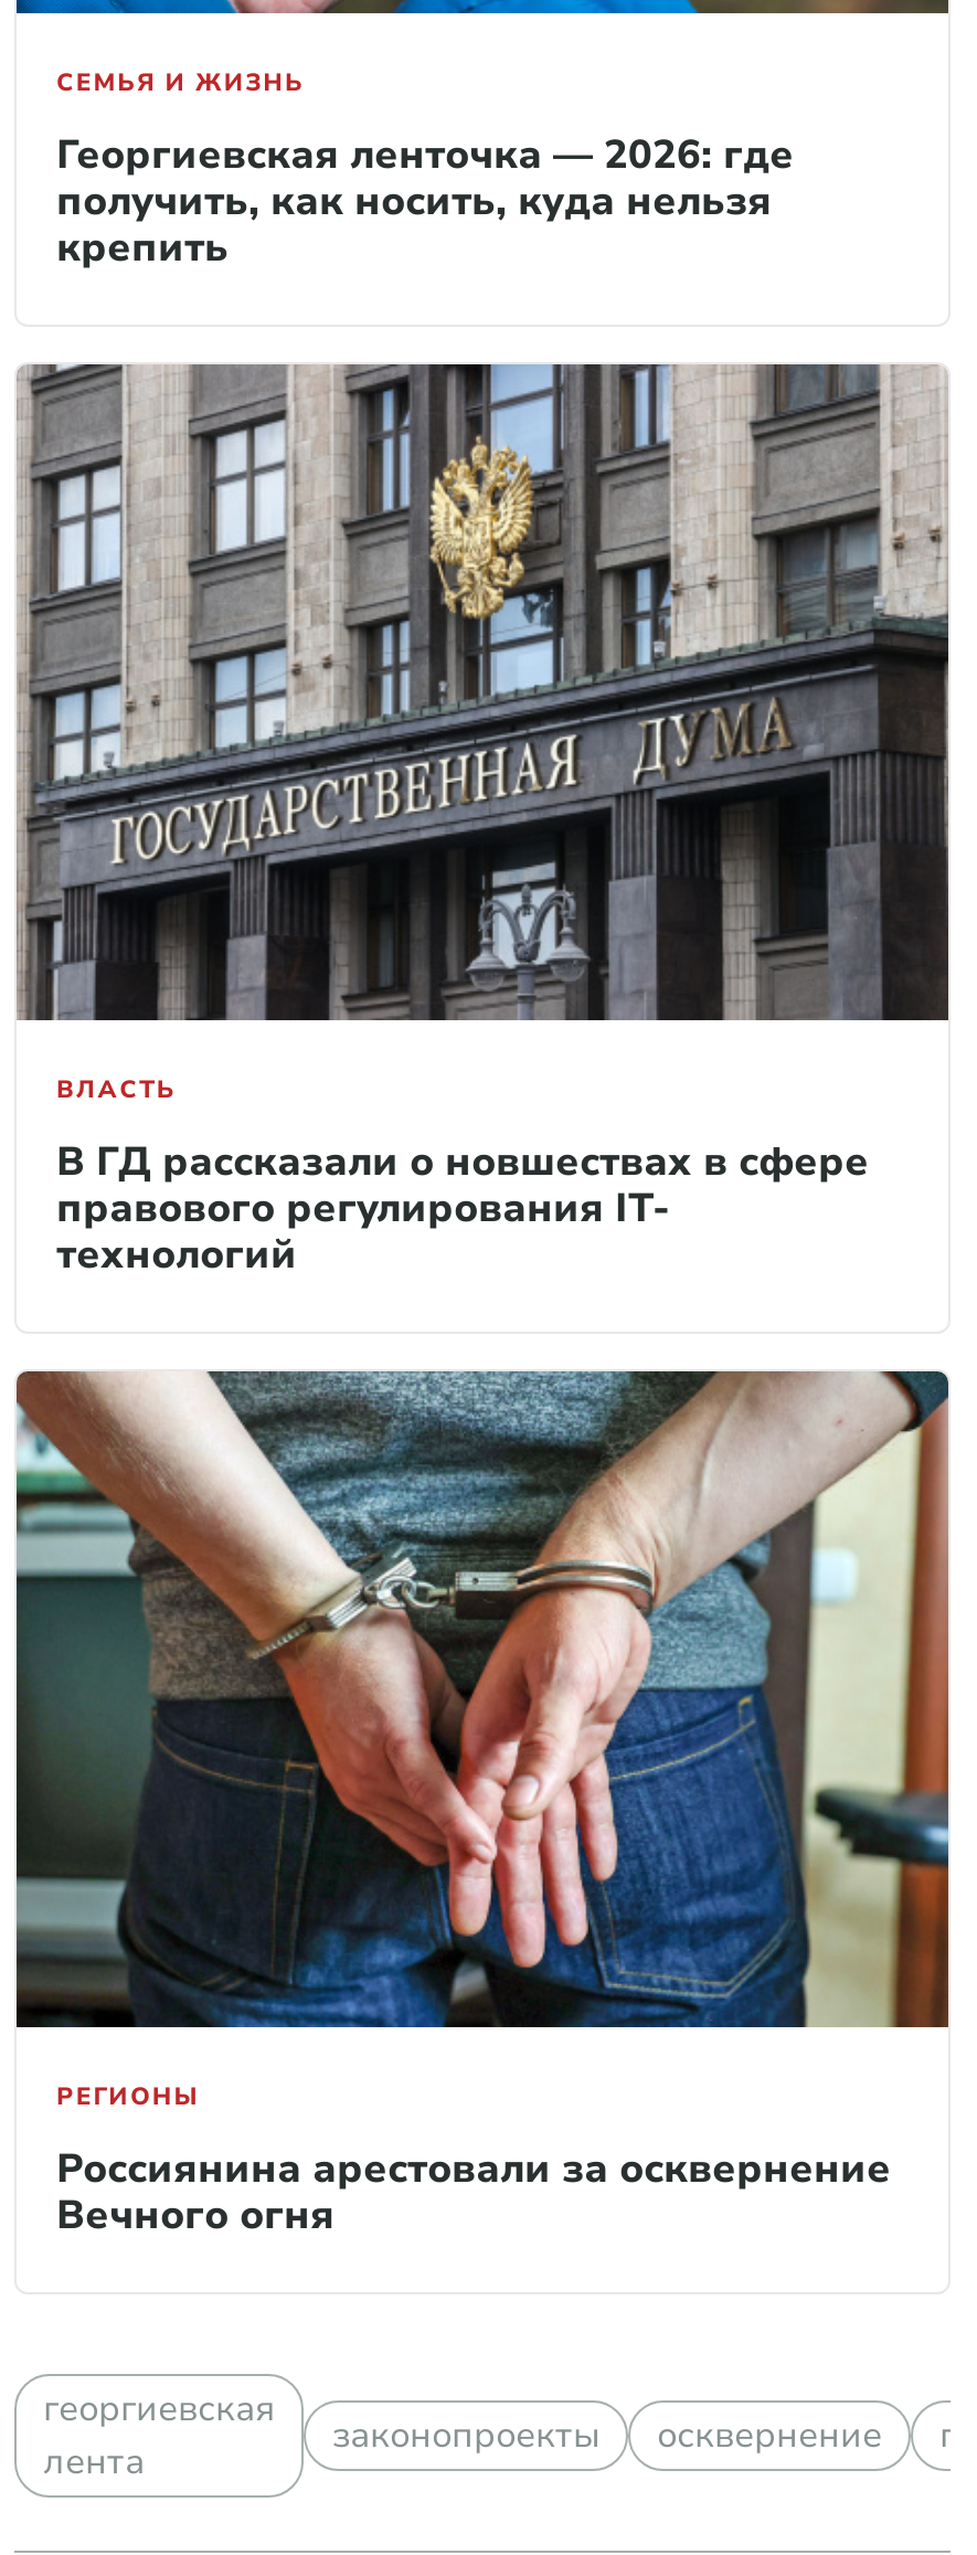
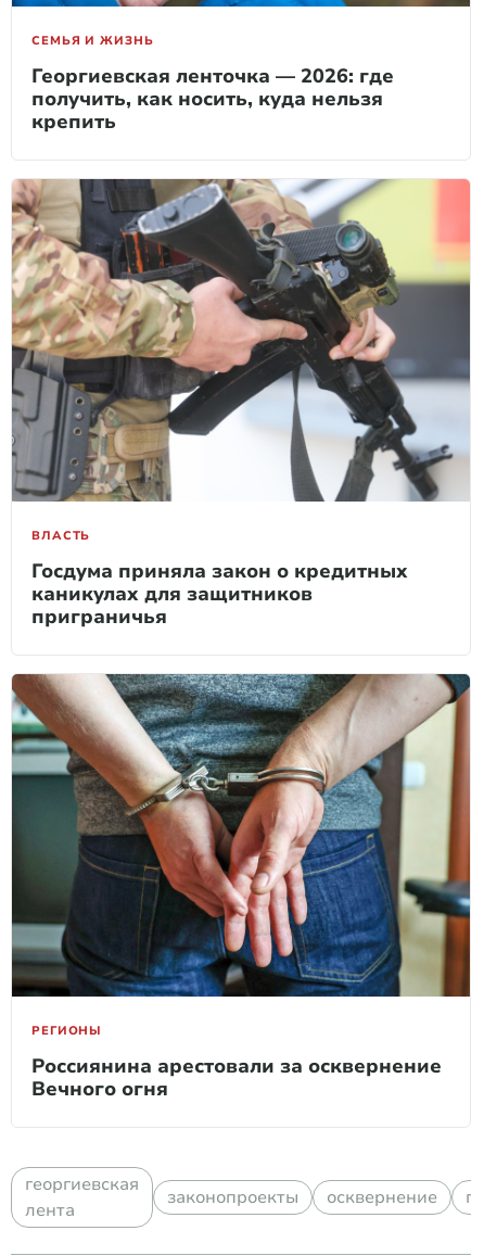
[17,362,951,1022] [image] -> [12,178,470,503] [image]
[56,1136,869,1281] В ГД рассказали о новшествах в сфере | правового регулирования IT- | технологий -> [31,558,408,630] Госдума приняла закон о кредитных | каникулах для защитников | приграничья

